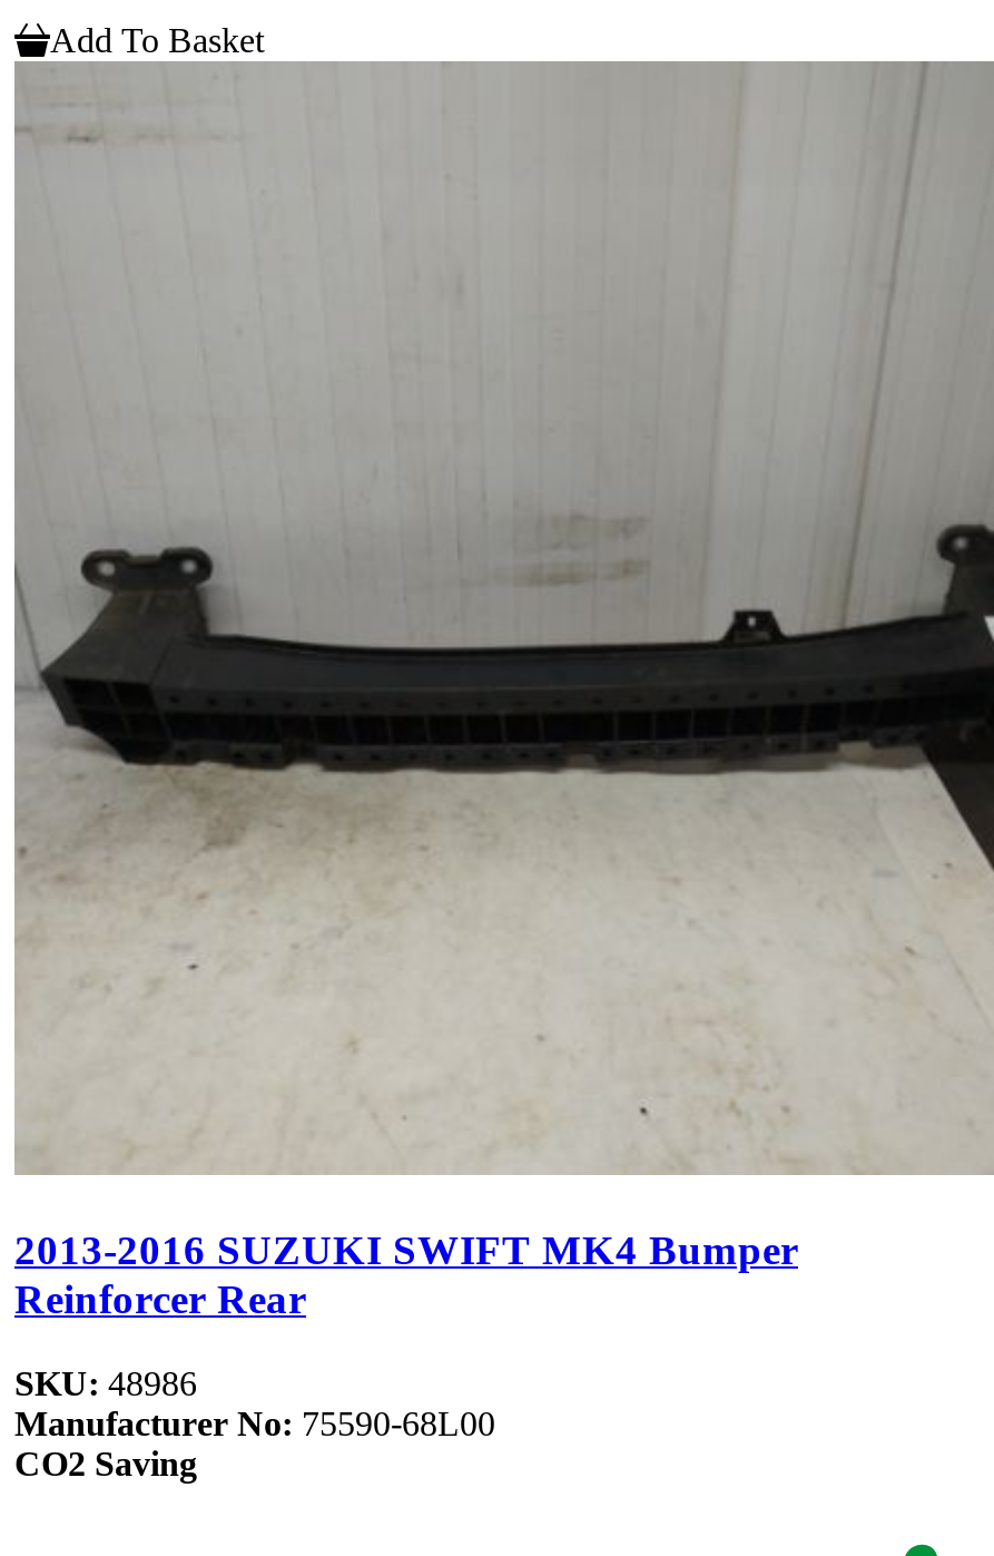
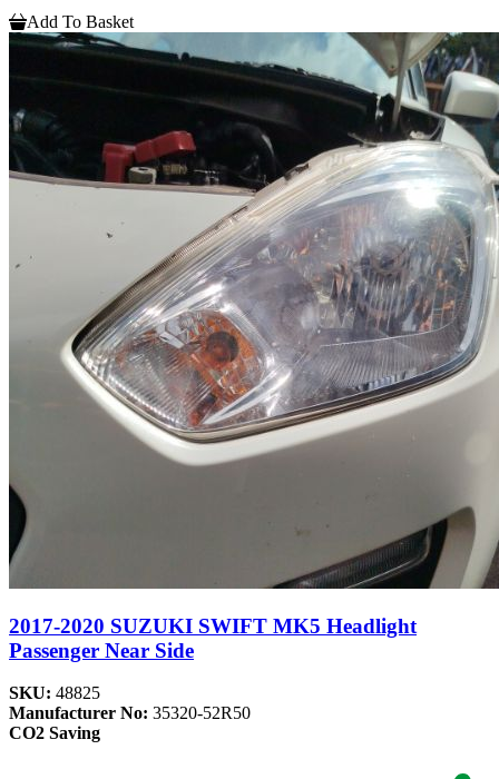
[14,59,987,1321] [image] | 2013-2016 SUZUKI SWIFT MK4 Bumper | Reinforcer Rear -> [8,32,496,662] [image] | 2017-2020 SUZUKI SWIFT MK5 Headlight | Passenger Near Side
[14,1365,495,1443] SKU: 48986 | Manufacturer No: 75590-68L00 -> [9,684,251,722] SKU: 48825 | Manufacturer No: 35320-52R50

